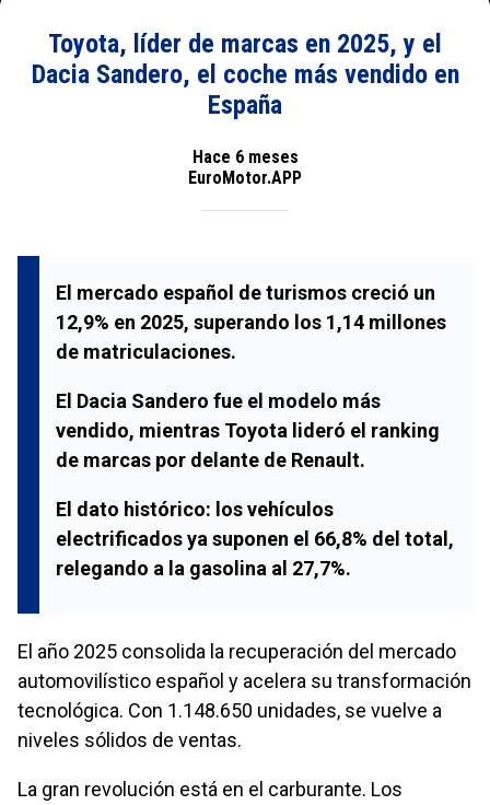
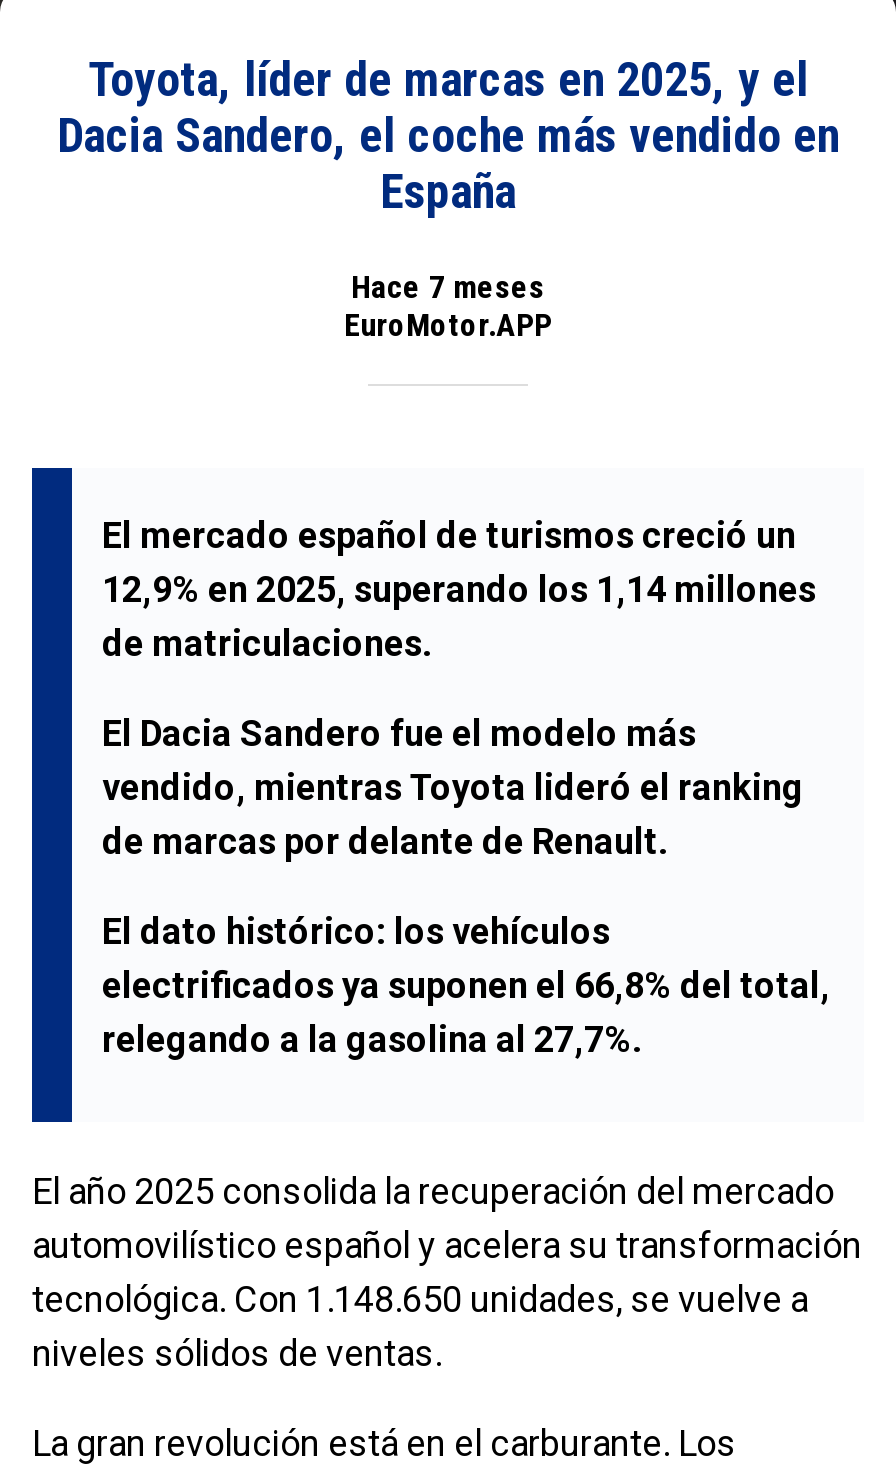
[192,146,298,167] Hace 6 meses -> [351,267,545,305] Hace 7 meses

